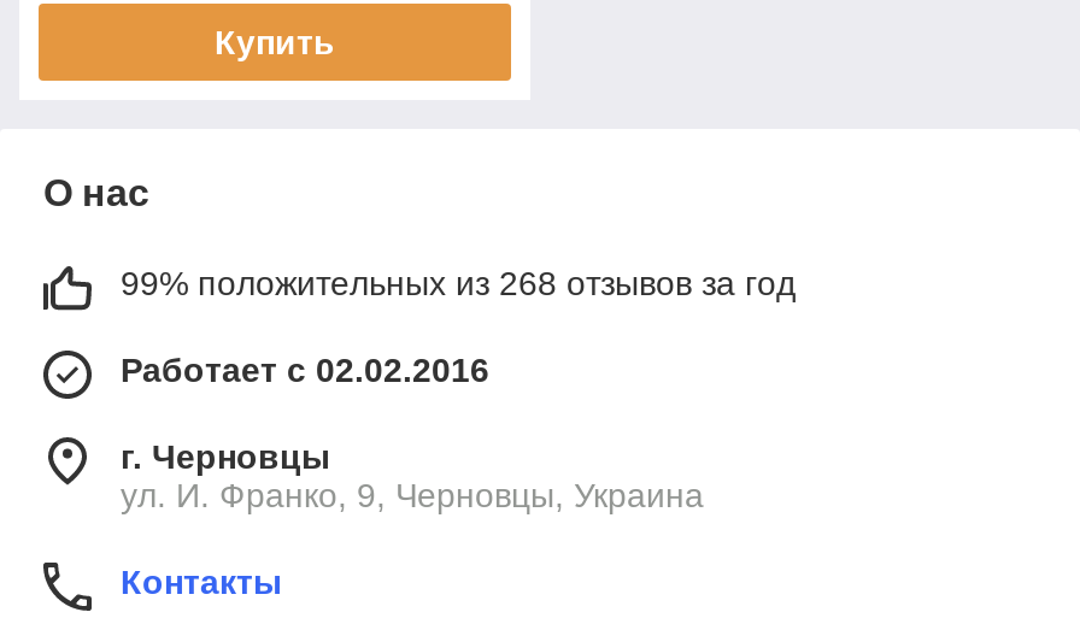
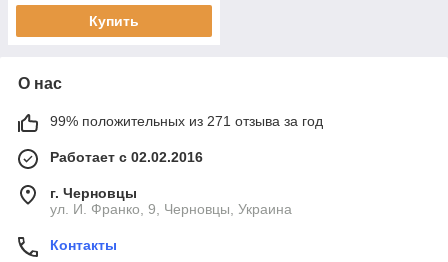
[121,263,796,302] 99% положительных из 268 отзывов за год -> [50,113,323,129] 99% положительных из 271 отзыва за год

